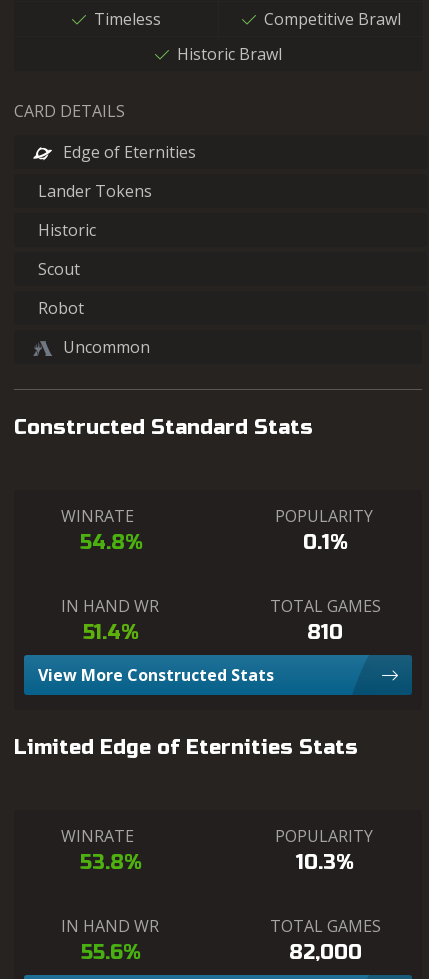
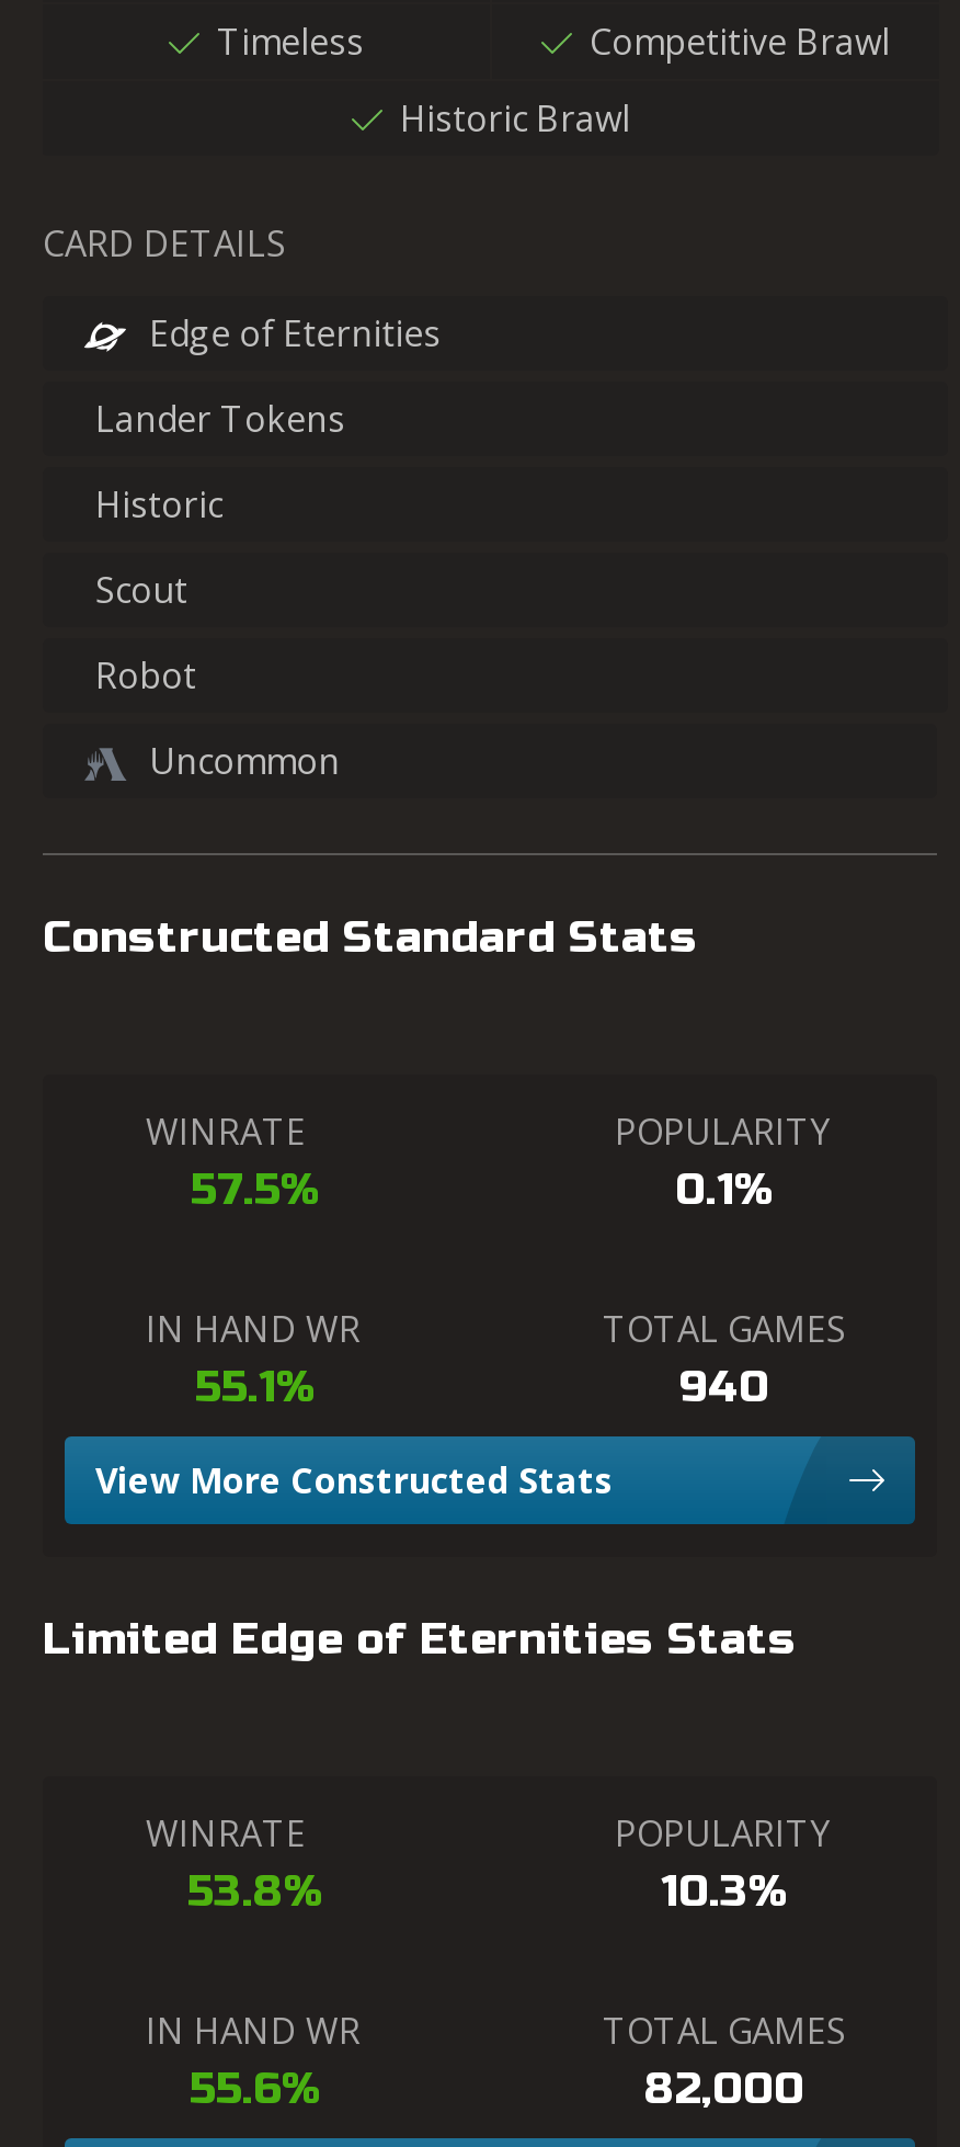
[79,530,142,555] 54.8% -> [191,1162,320,1217] 57.5%
[83,620,139,645] 51.4% -> [195,1360,316,1415] 55.1%
[307,620,343,645] 810 -> [679,1360,769,1415] 940

